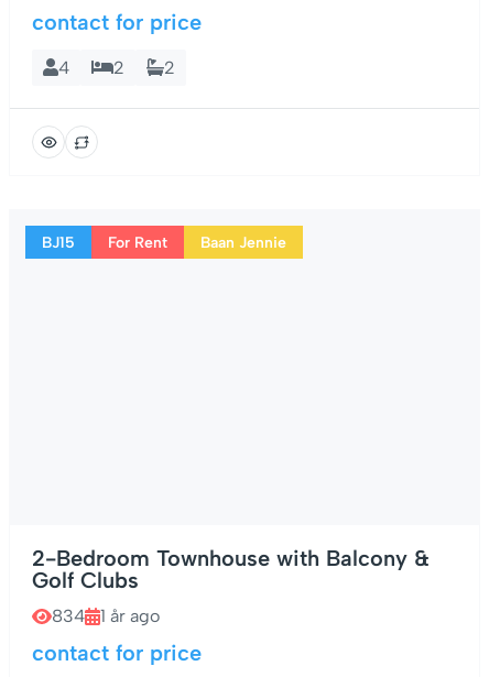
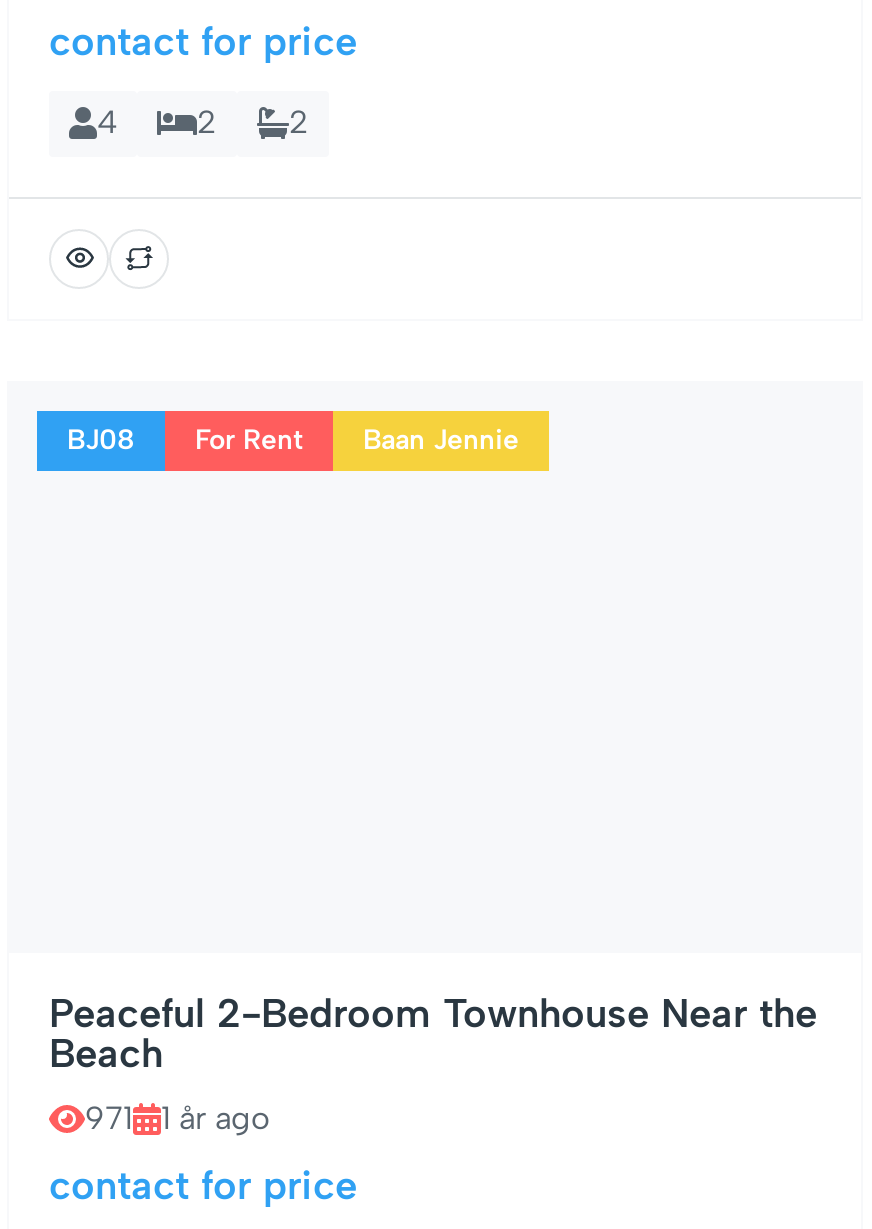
[42,233,286,252] BJ15 For Rent Baan Jennie -> [67,424,519,458] BJ08 For Rent Baan Jennie
[32,544,430,593] 2-Bedroom Townhouse with Balcony & | Golf Clubs -> [49,989,817,1077] Peaceful 2-Bedroom Townhouse Near the | Beach
[52,605,85,626] 834 -> [85,1099,133,1137] 971

